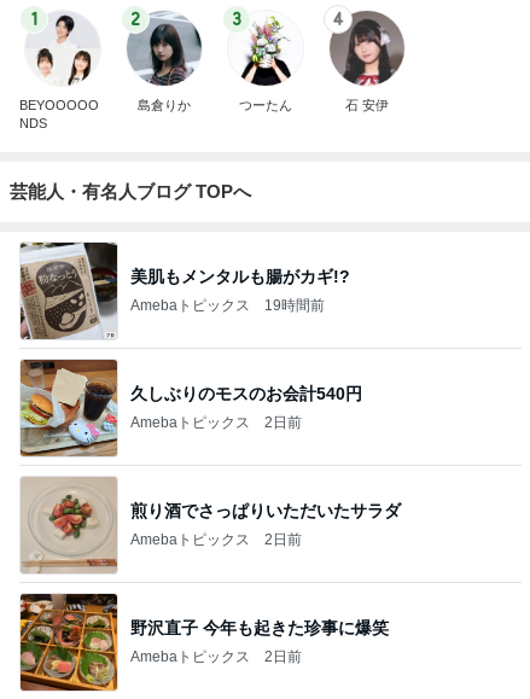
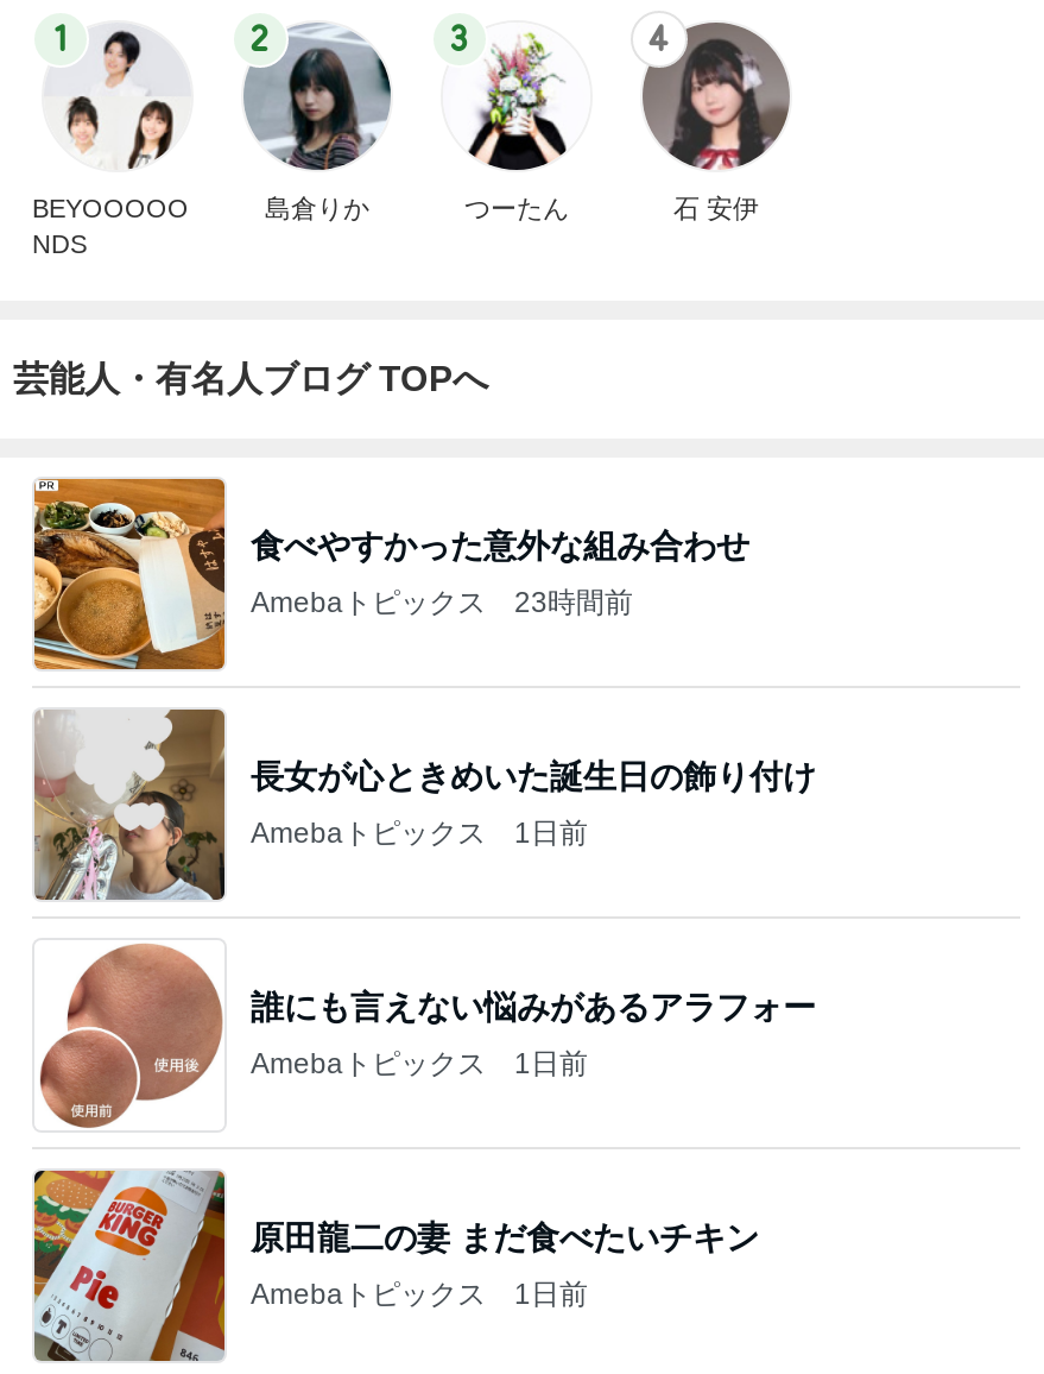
[19,241,350,340] [image] | 美肌もメンタルも腸がカギ!? -> [32,477,749,672] [image] | 食べやすかった意外な組み合わせ
[130,296,325,313] Amebaトピックス 19時間前 -> [251,585,633,618] Amebaトピックス 23時間前
[21,359,362,456] [image] | 久しぶりのモスのお会計540円 -> [34,710,816,900] [image] | 長女が心ときめいた誕生日の飾り付け
[130,413,302,430] Amebaトピックス 2日前 -> [251,815,588,849] Amebaトピックス 1日前
[21,476,401,575] [image] | 煎り酒でさっぱりいただいたサラダ -> [34,940,816,1130] [image] | 誰にも言えない悩みがあるアラフォー
[130,531,302,547] Amebaトピックス 2日前 -> [251,1046,588,1079] Amebaトピックス 1日前
[19,593,389,692] [image] | 野沢直子 今年も起きた珍事に爆笑 -> [32,1168,759,1363] [image] | 原田龍二の妻 まだ食べたいチキン
[130,648,302,665] Amebaトピックス 2日前 -> [251,1277,588,1310] Amebaトピックス 1日前

